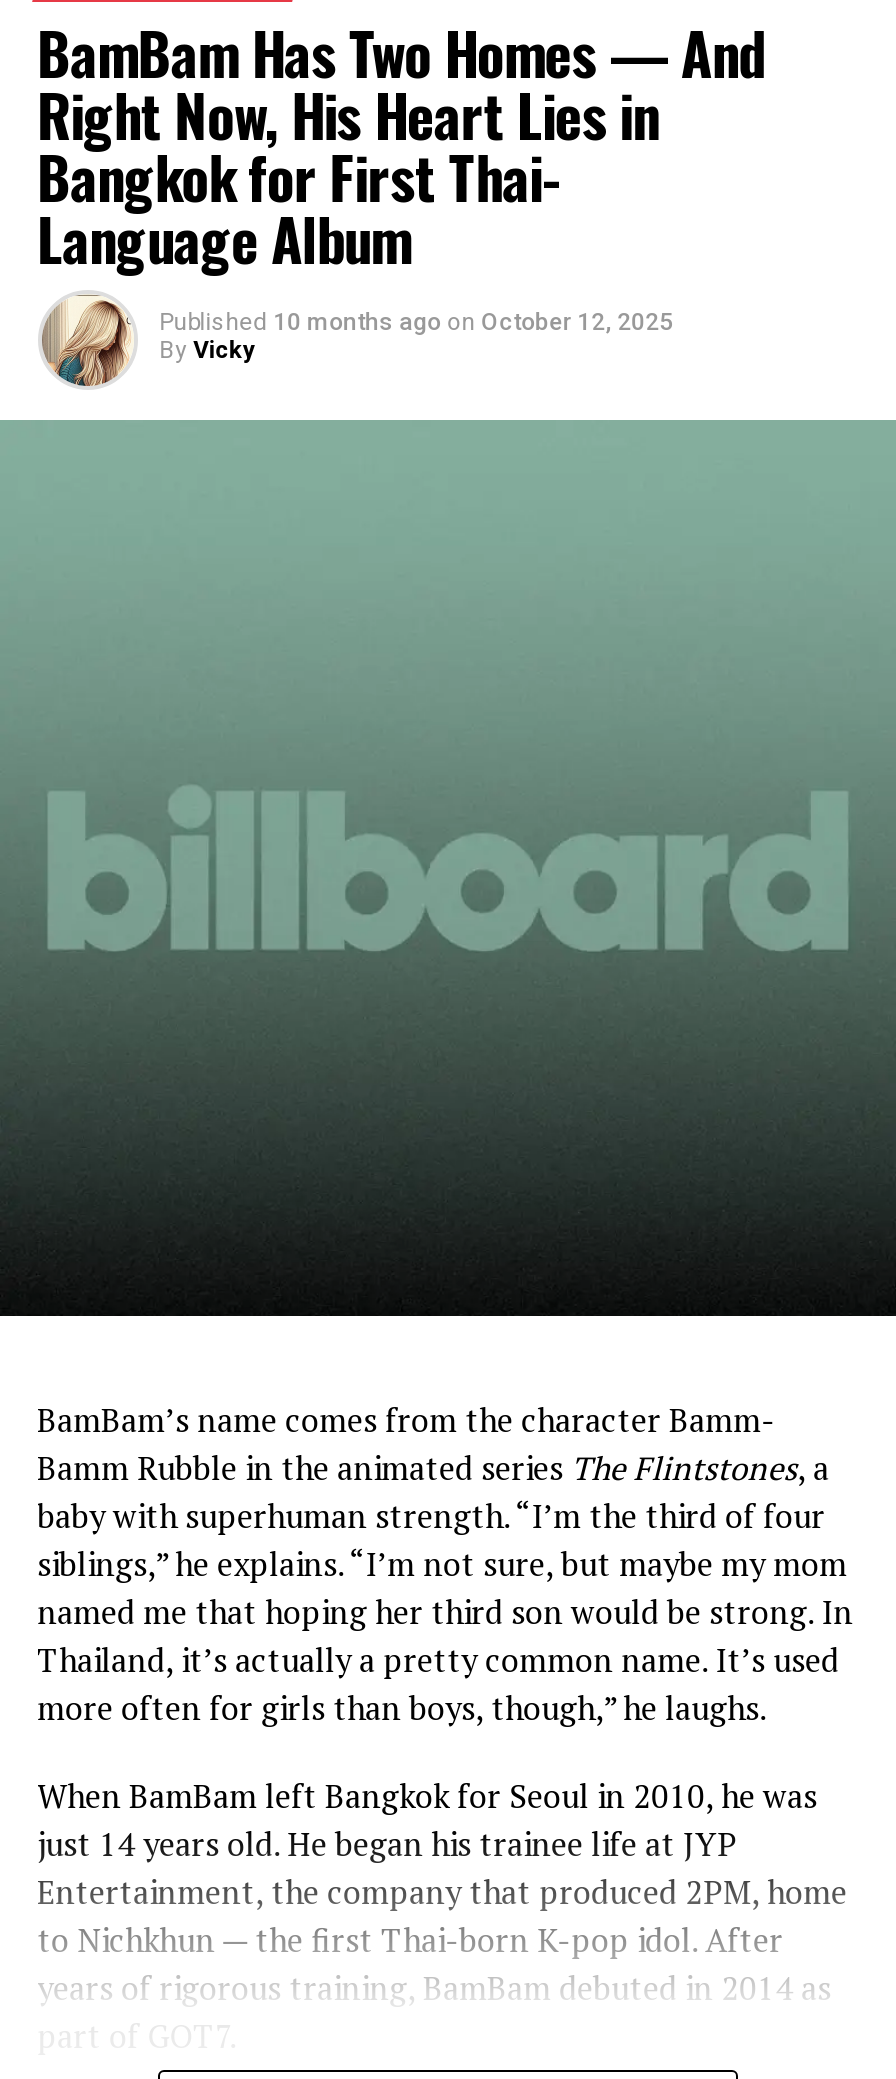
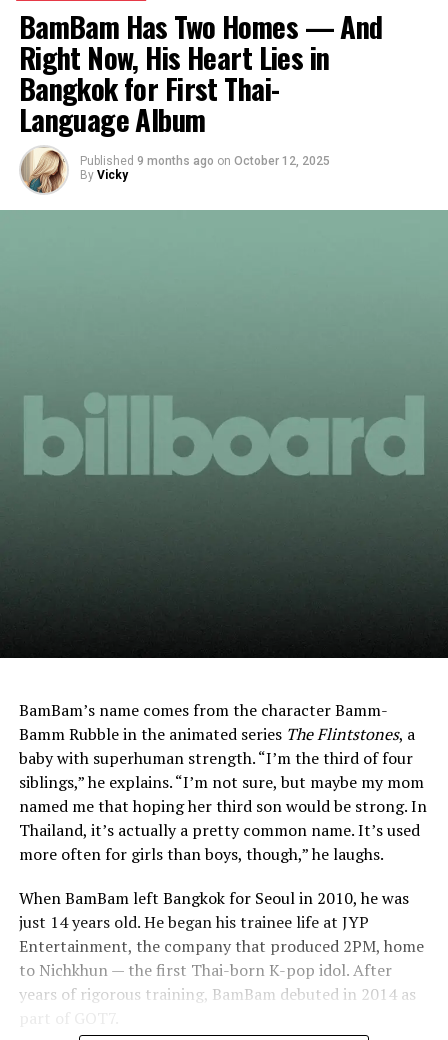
[159,308,673,336] Published 10 months ago on October 12, 2025 -> [80,154,330,168] Published 9 months ago on October 12, 2025

